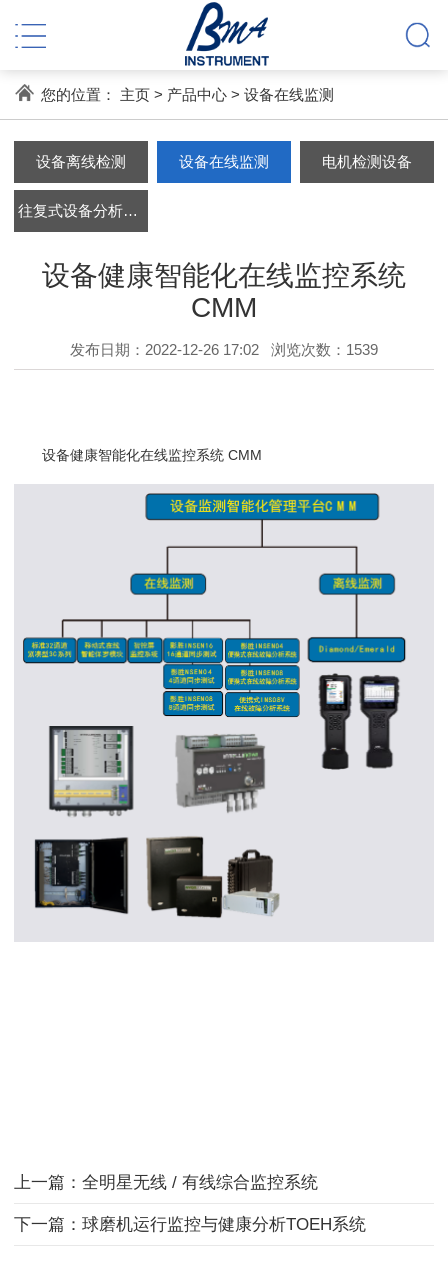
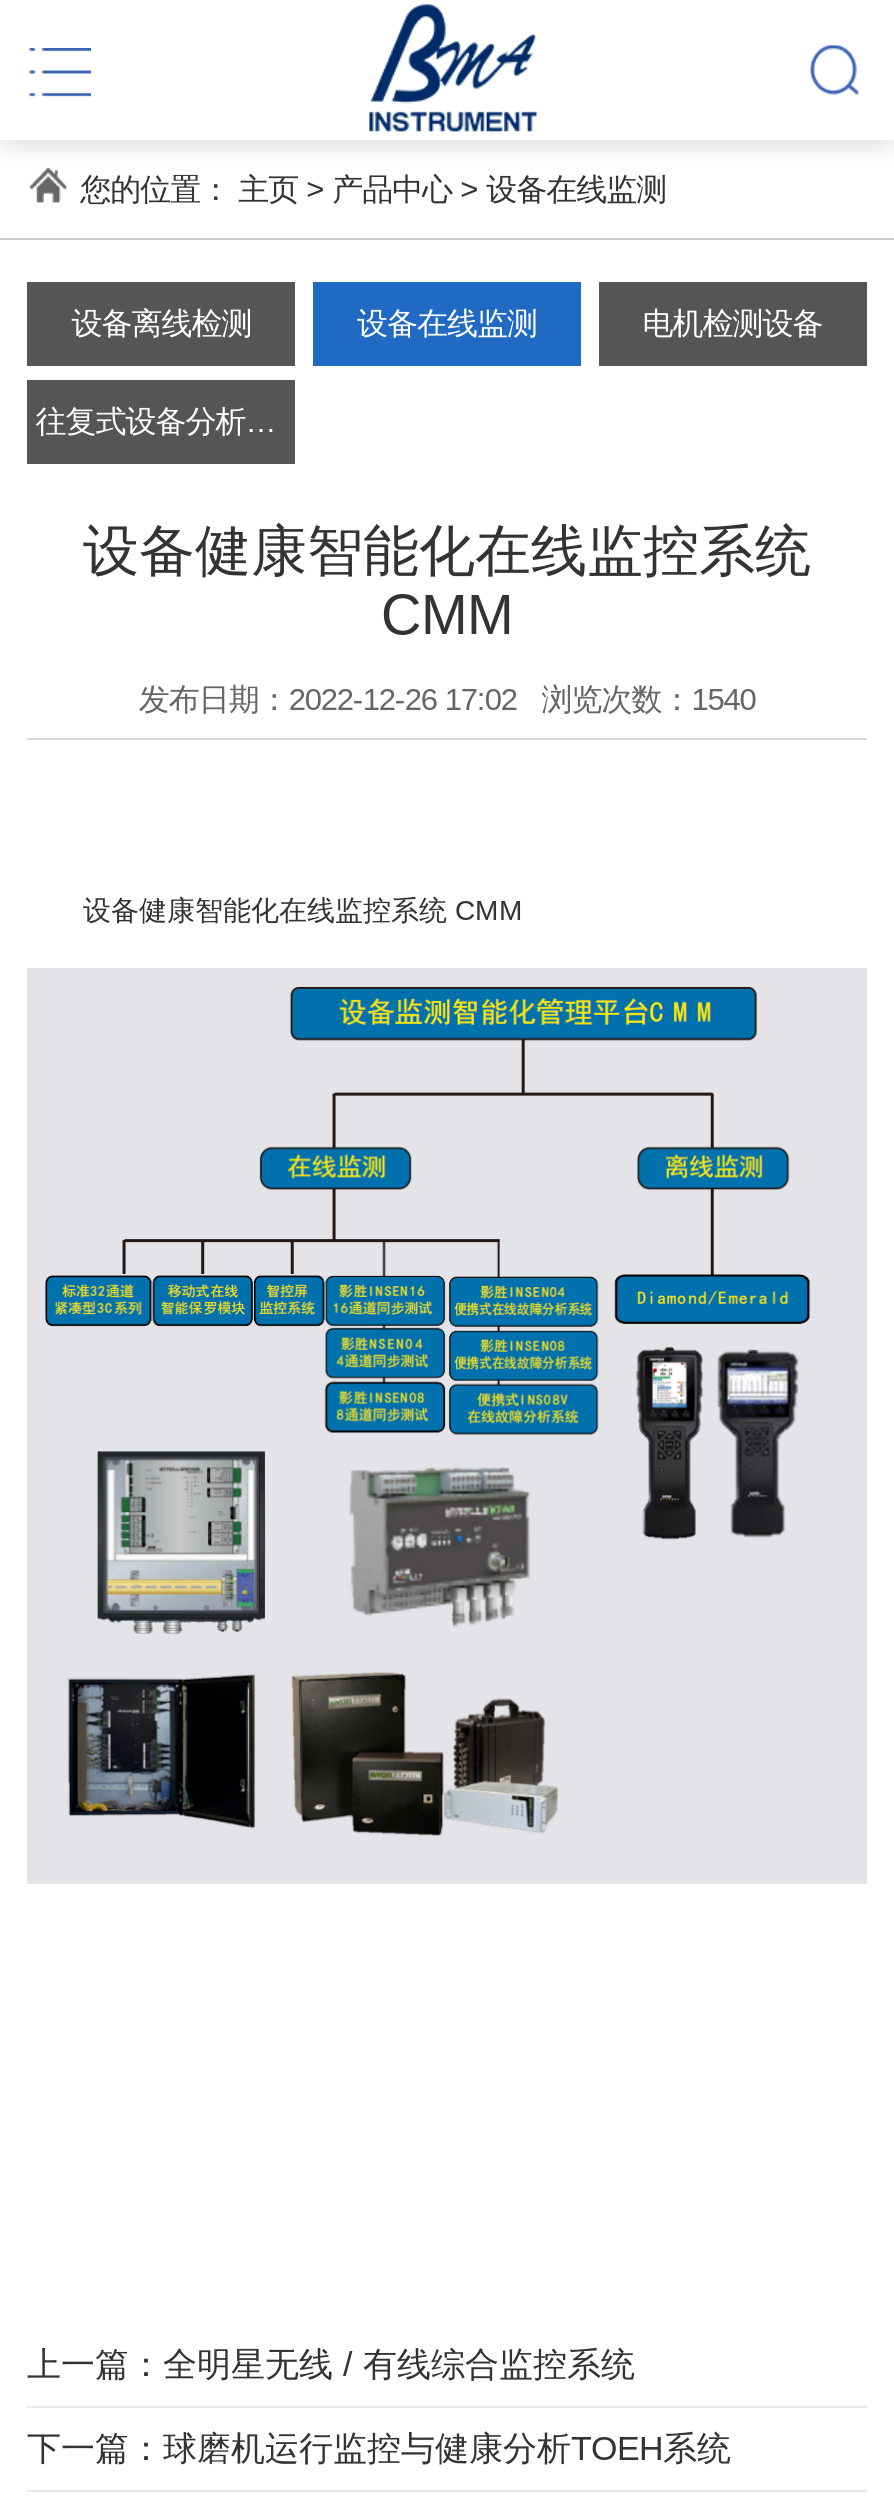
[70,341,378,358] 发布日期：2022-12-26 17:02 浏览次数：1539 -> [139,683,755,717] 发布日期：2022-12-26 17:02 浏览次数：1540

